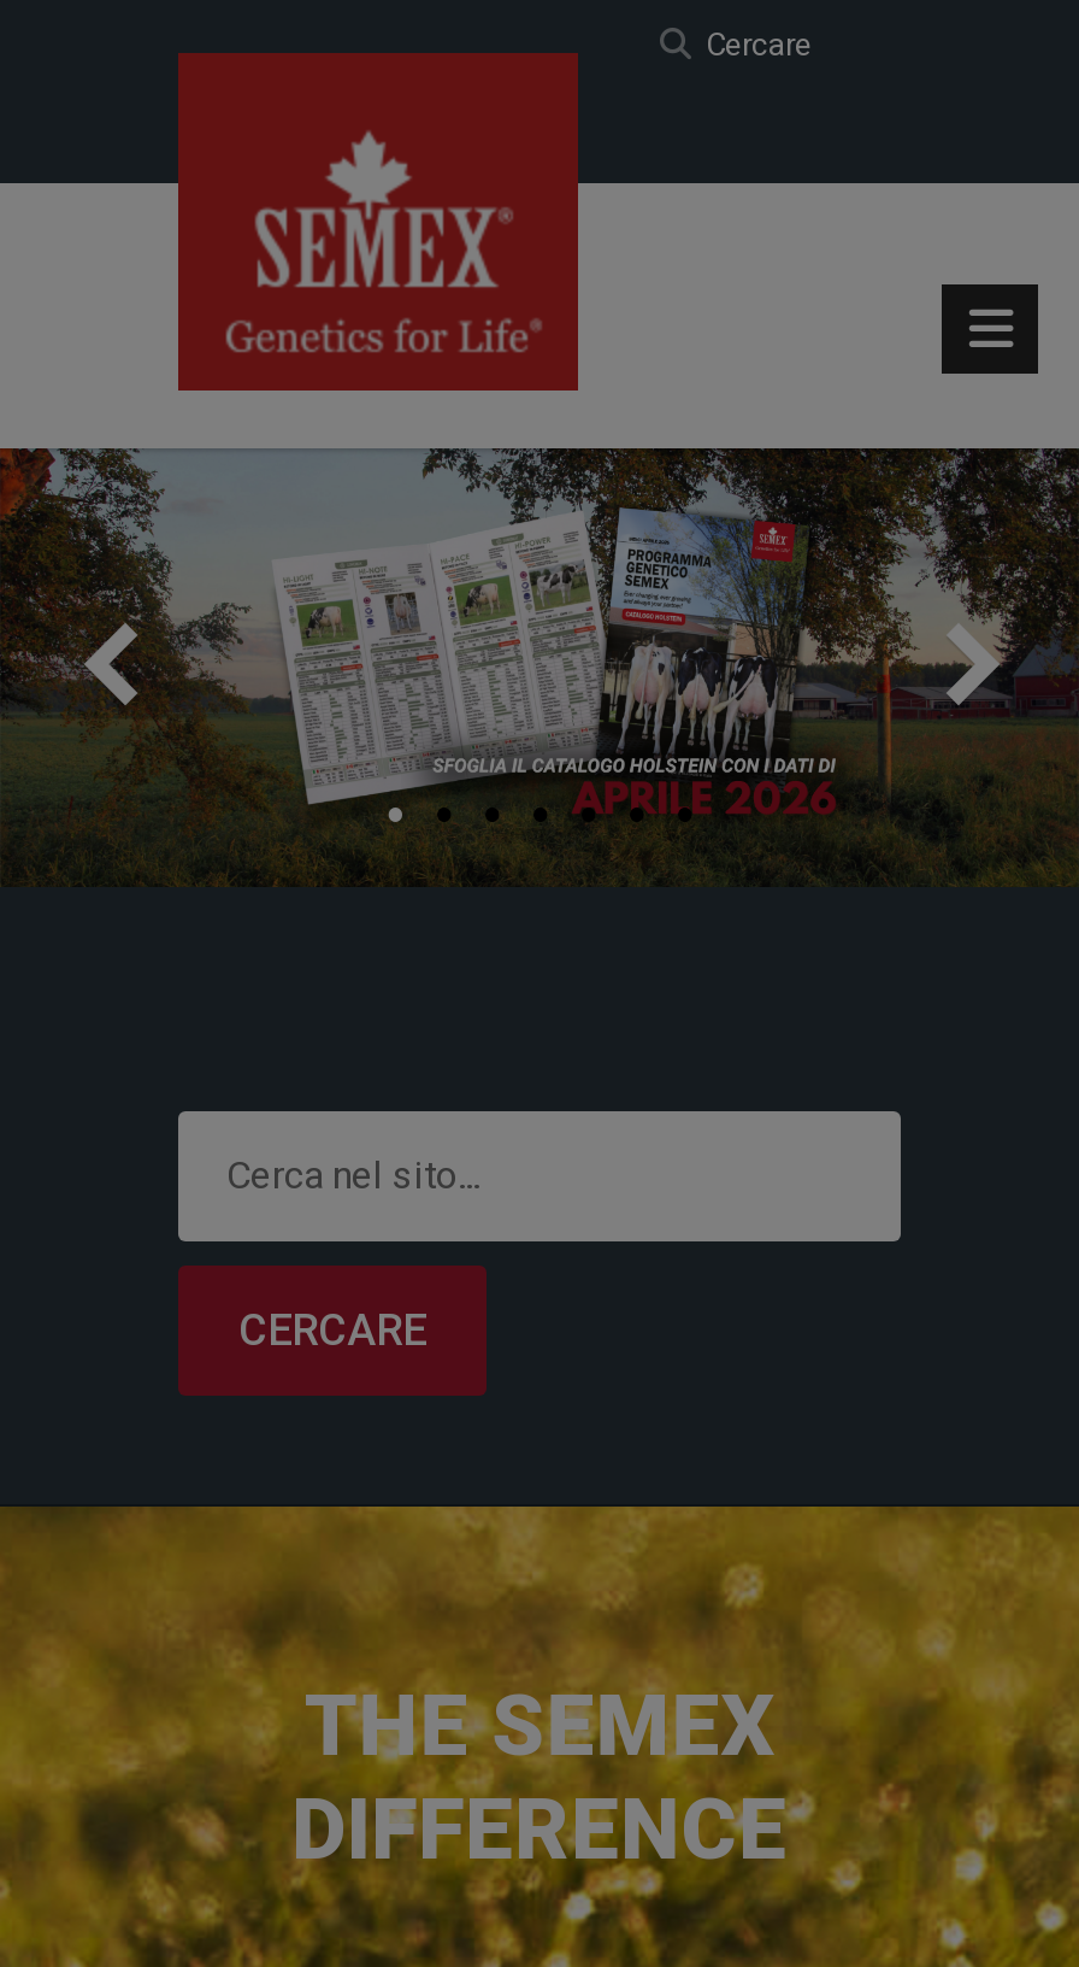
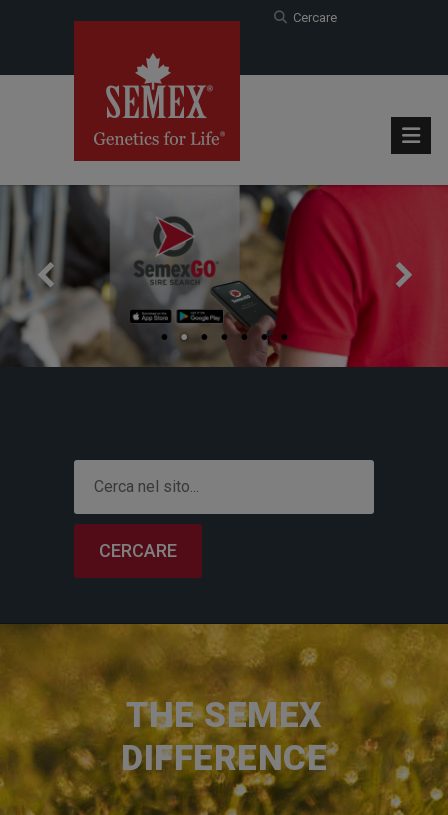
[7,446,1072,887] [image] -> [3,184,445,368] [image]

